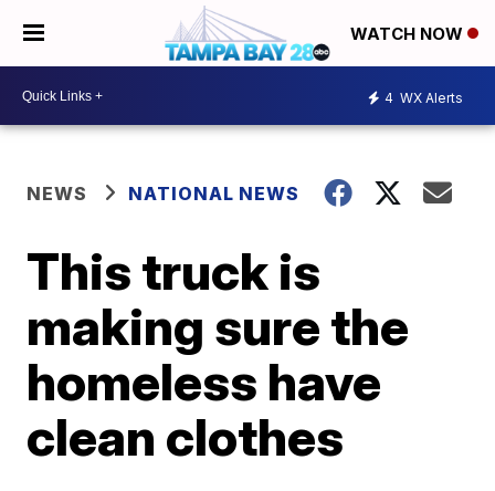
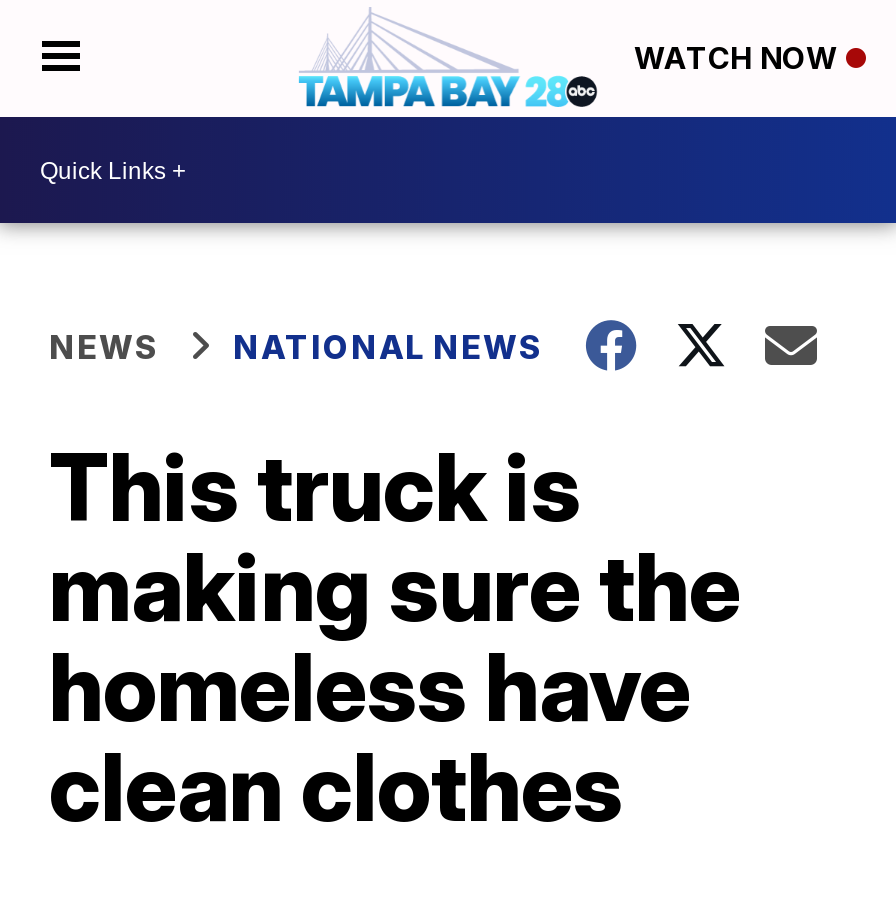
[385,89,463,106] 4 WX Alerts -> none

